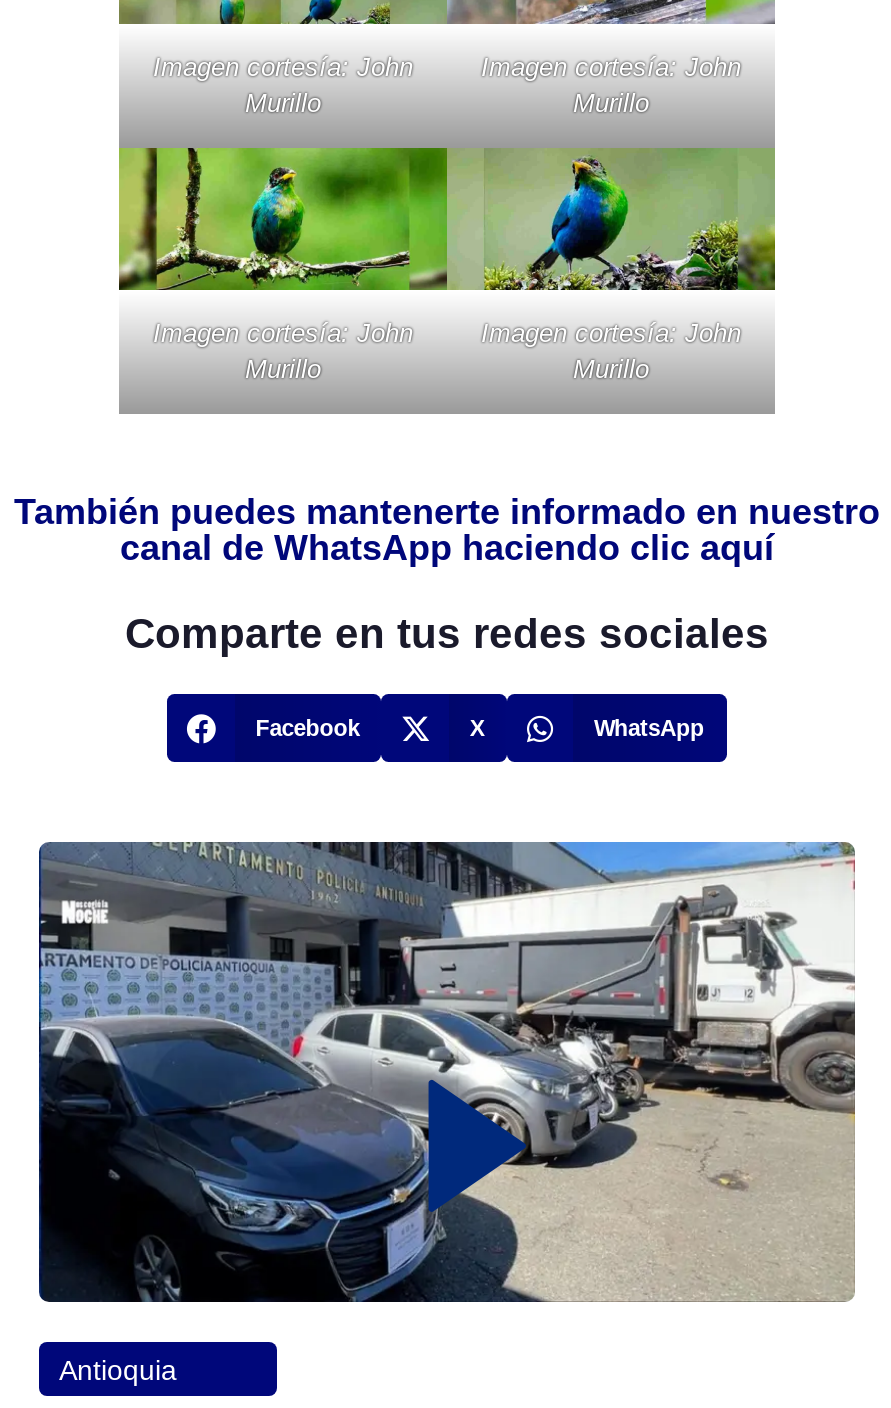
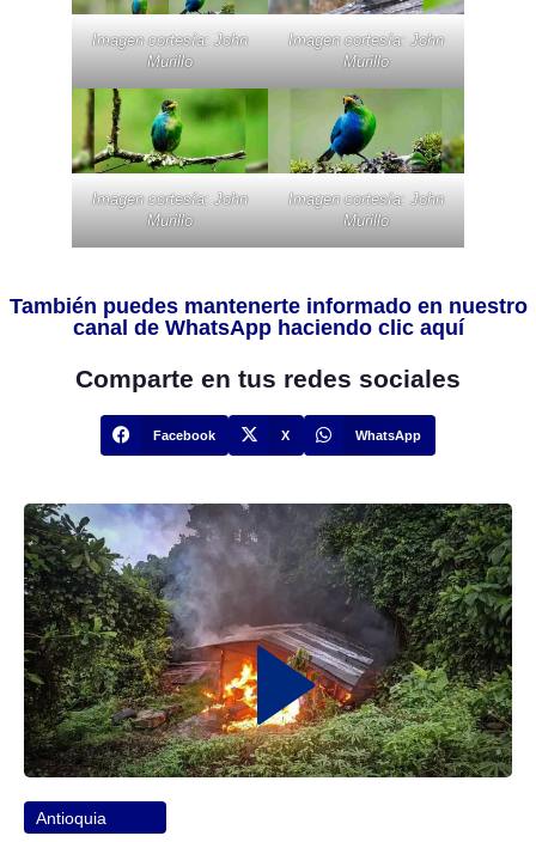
[37,840,857,1304] [image] -> [23,502,513,779] [image]

